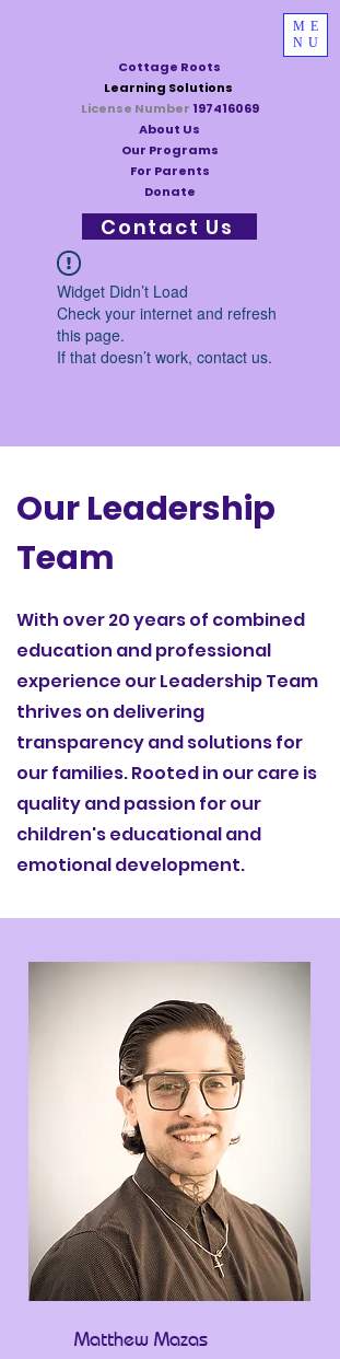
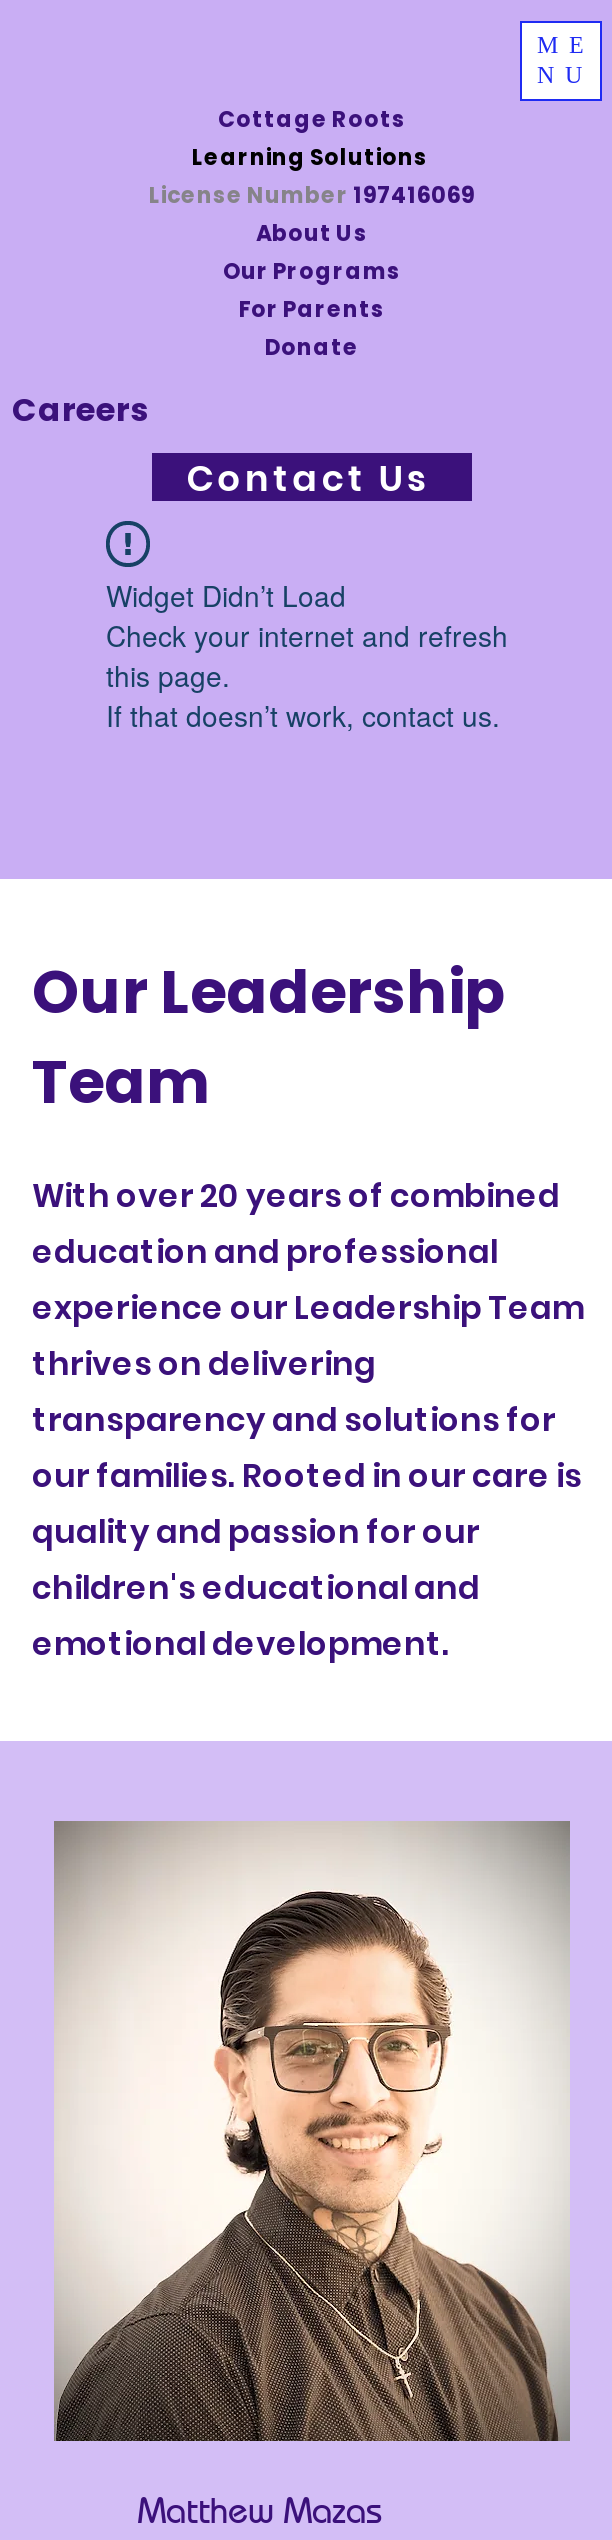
none -> [12,387,148,433] Careers

